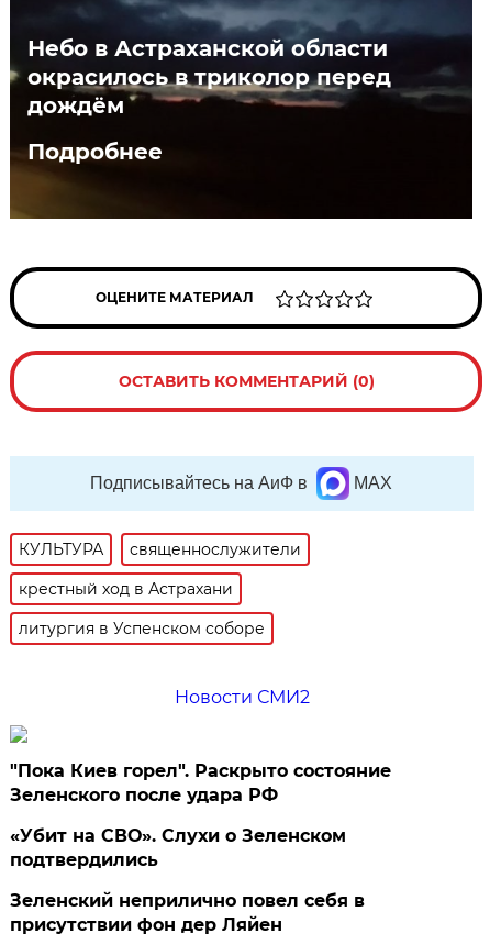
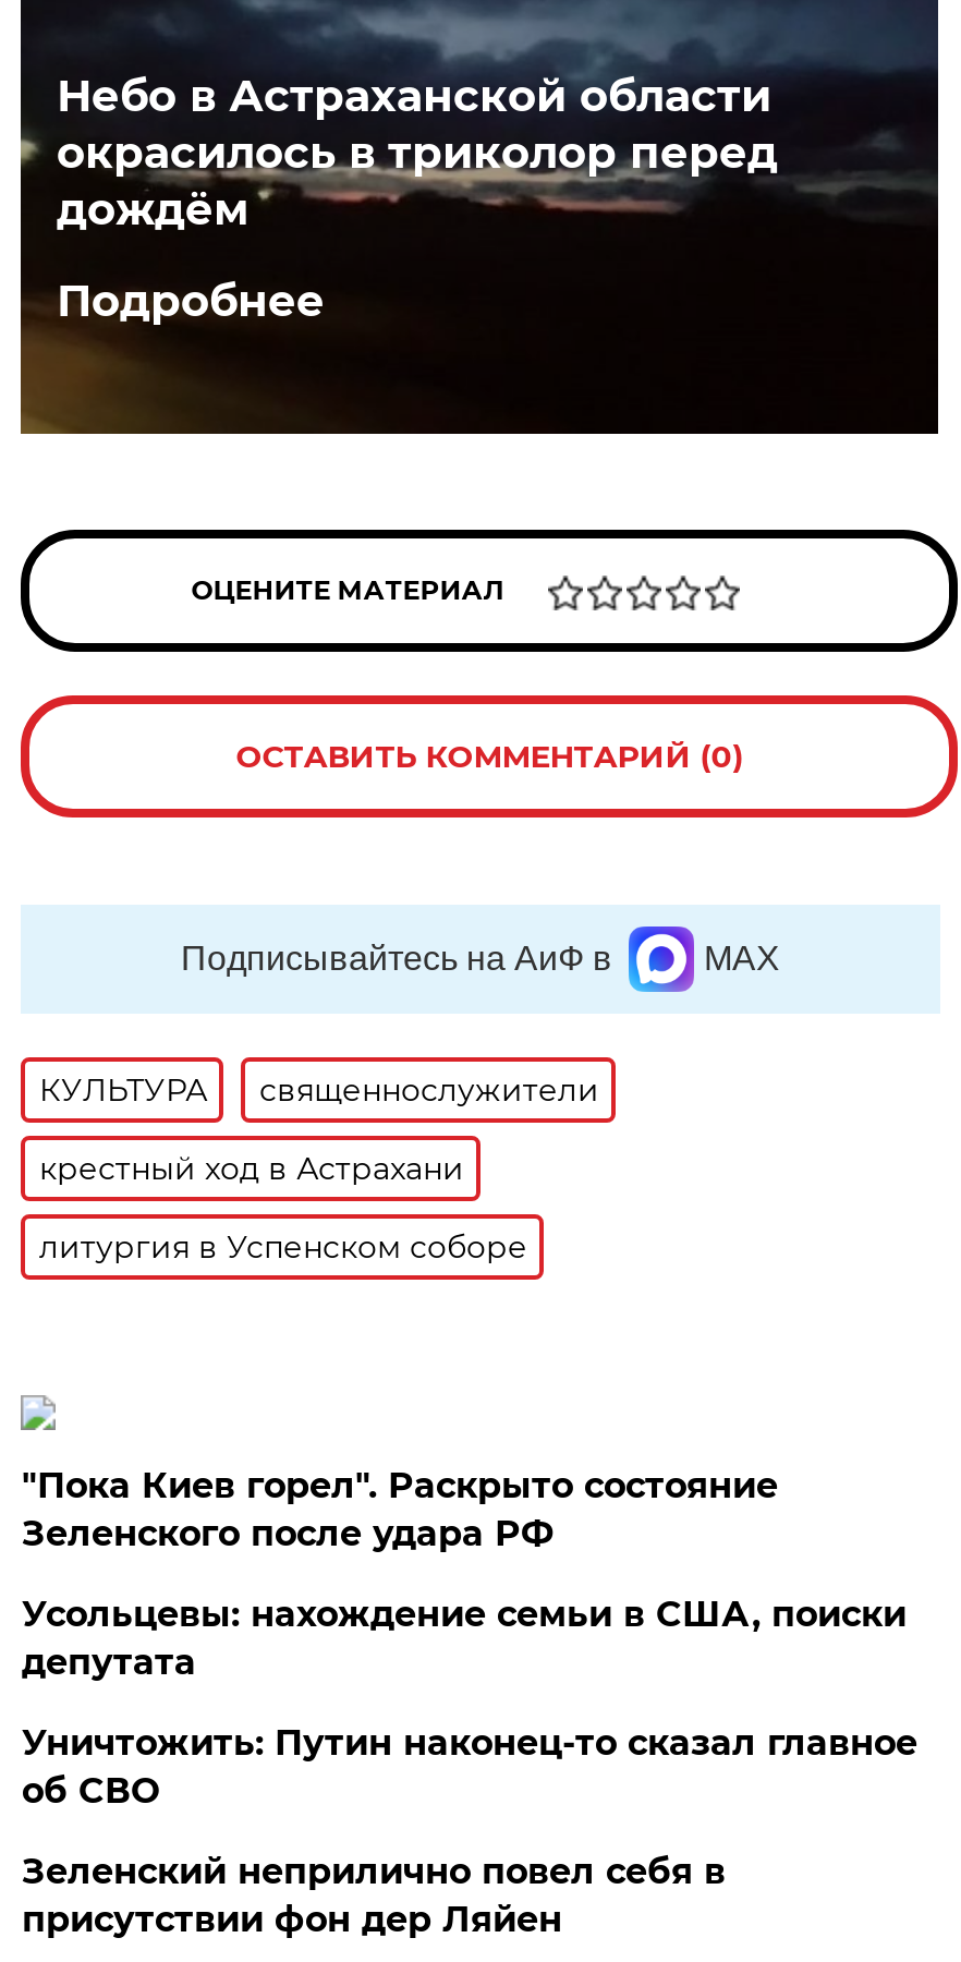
[174,687,309,708] Новости СМИ2 -> none
moved [10,761,392,806] -> [22,1465,778,1555]: "Пока Киев горел". Раскрыто состояние | Зеленского после удара РФ
[10,825,347,870] «Убит на СВО». Слухи о Зеленском | подтвердились -> [22,1594,917,1812] Усольцевы: нахождение семьи в США, поиски | депутата | Уничтожить: Путин наконец-то сказал главное | об СВО

